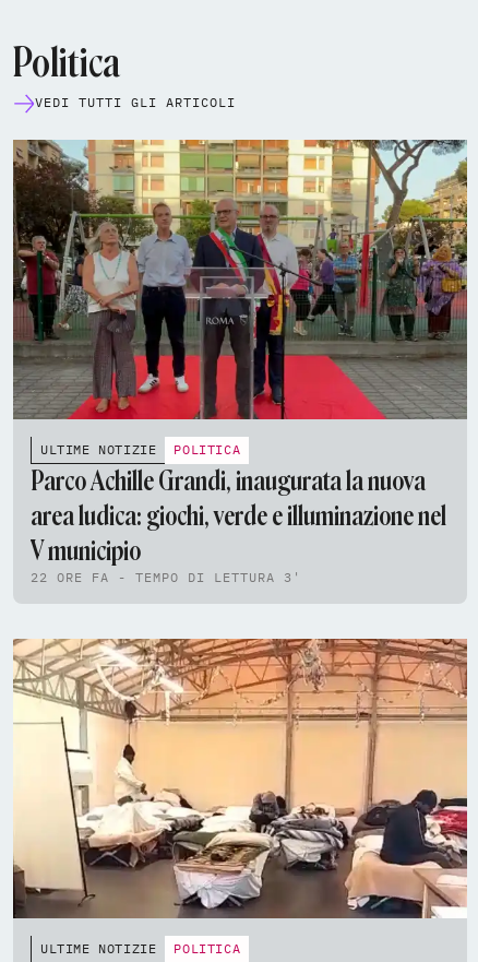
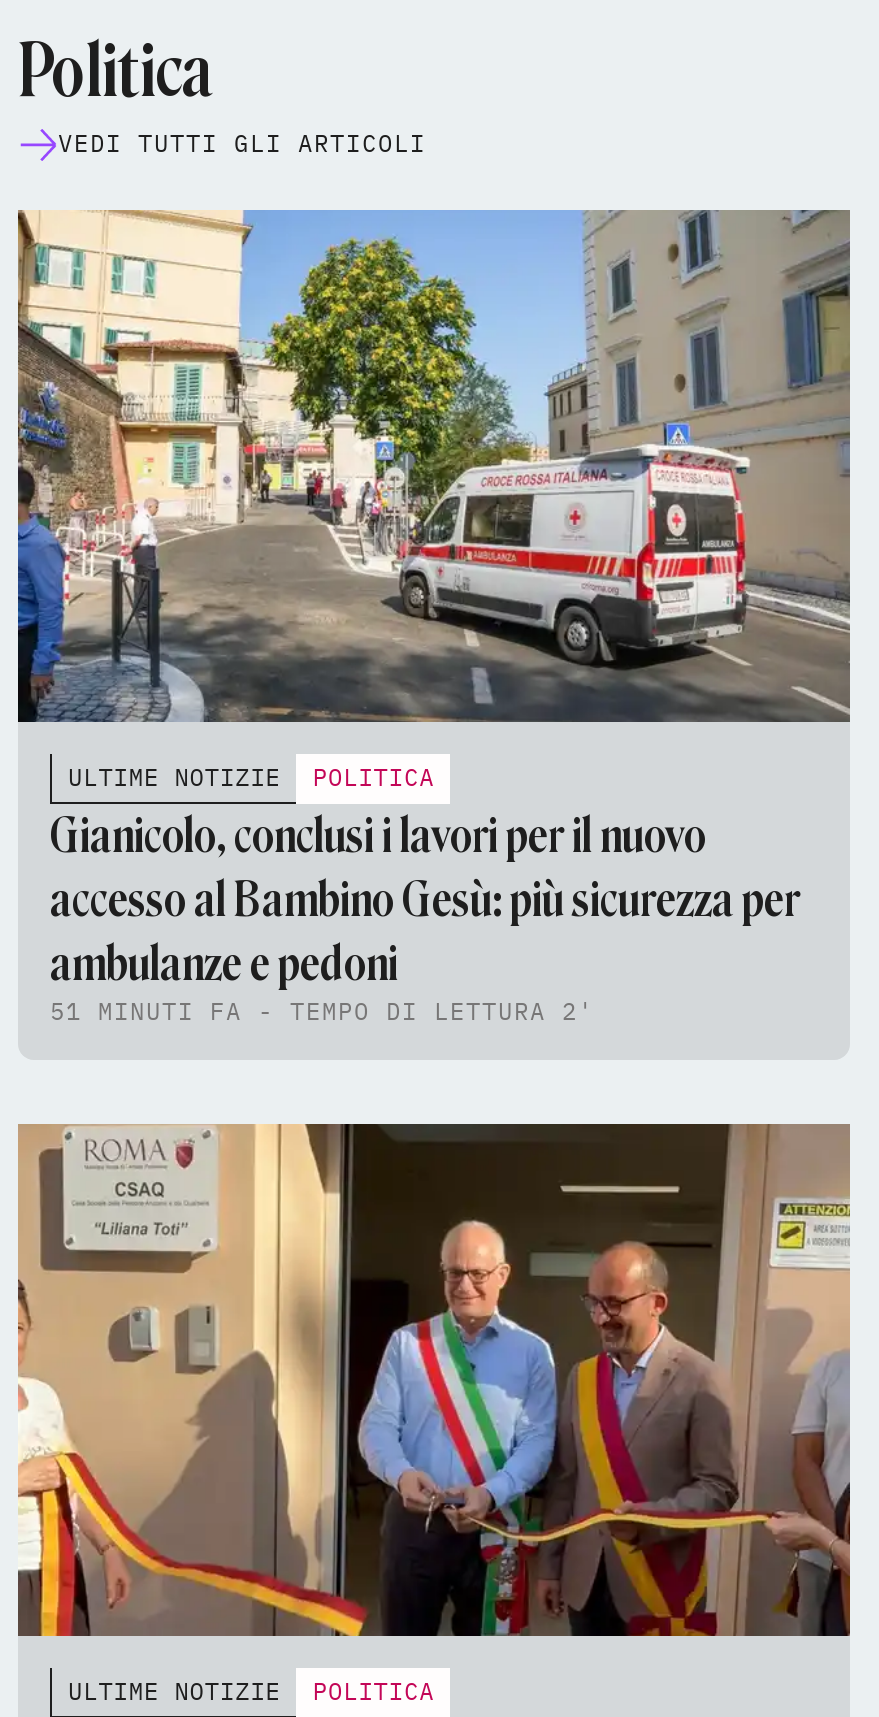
[12,139,467,420] [image] -> [16,209,850,723] [image]
[31,465,446,585] Parco Achille Grandi, inaugurata la nuova | area ludica: giochi, verde e illuminazione nel | V municipio | 22 ORE FA - TEMPO DI LETTURA 3' -> [50,807,800,1027] Gianicolo, conclusi i lavori per il nuovo | accesso al Bambino Gesù: più sicurezza per | ambulanze e pedoni | 51 MINUTI FA - TEMPO DI LETTURA 2'
[12,638,468,919] [image] -> [16,1121,852,1639] [image]

